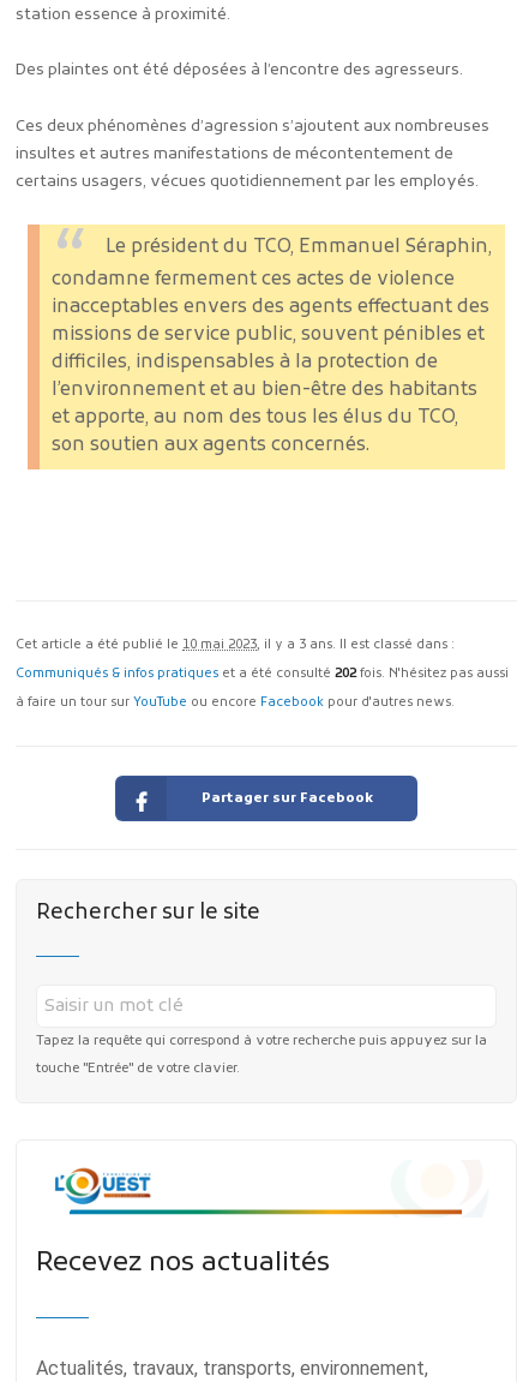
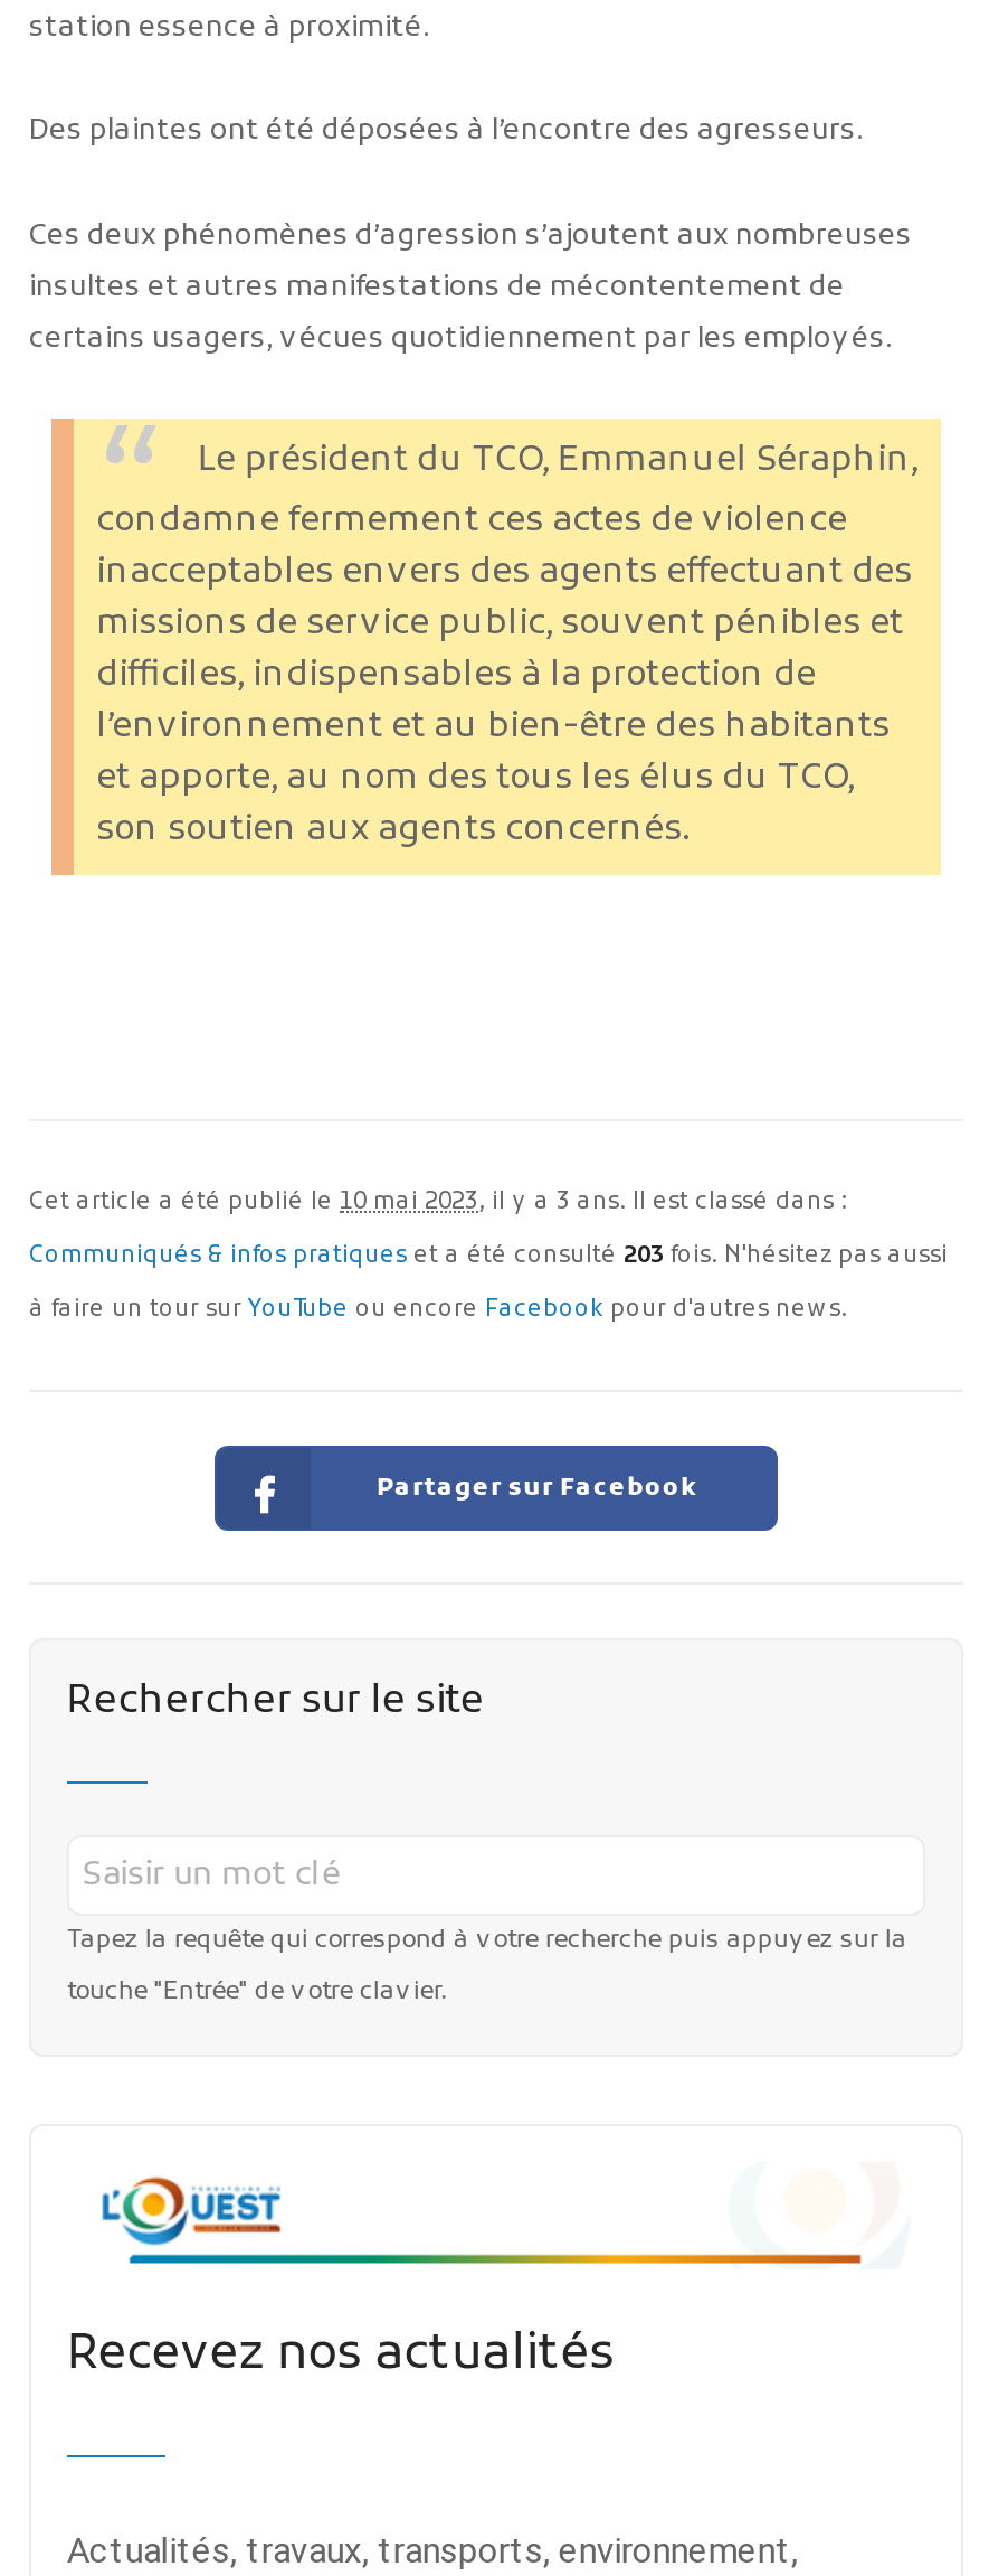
[16,667,509,682] Communiqués & infos pratiques et a été consulté 202 fois. N'hésitez pas aussi -> [29,1242,948,1271] Communiqués & infos pratiques et a été consulté 203 fois. N'hésitez pas aussi

